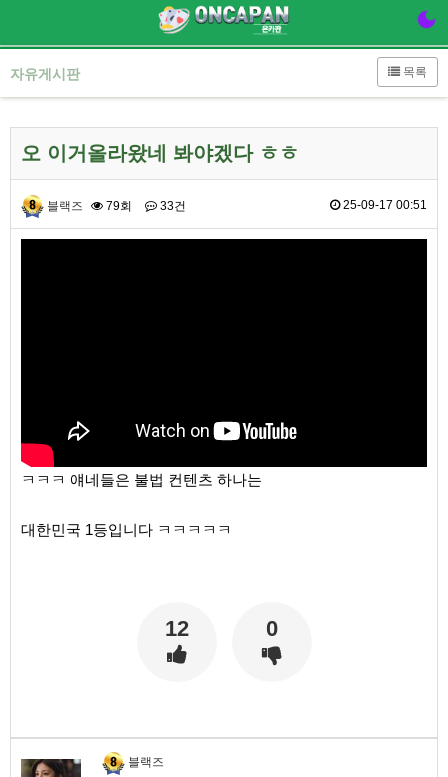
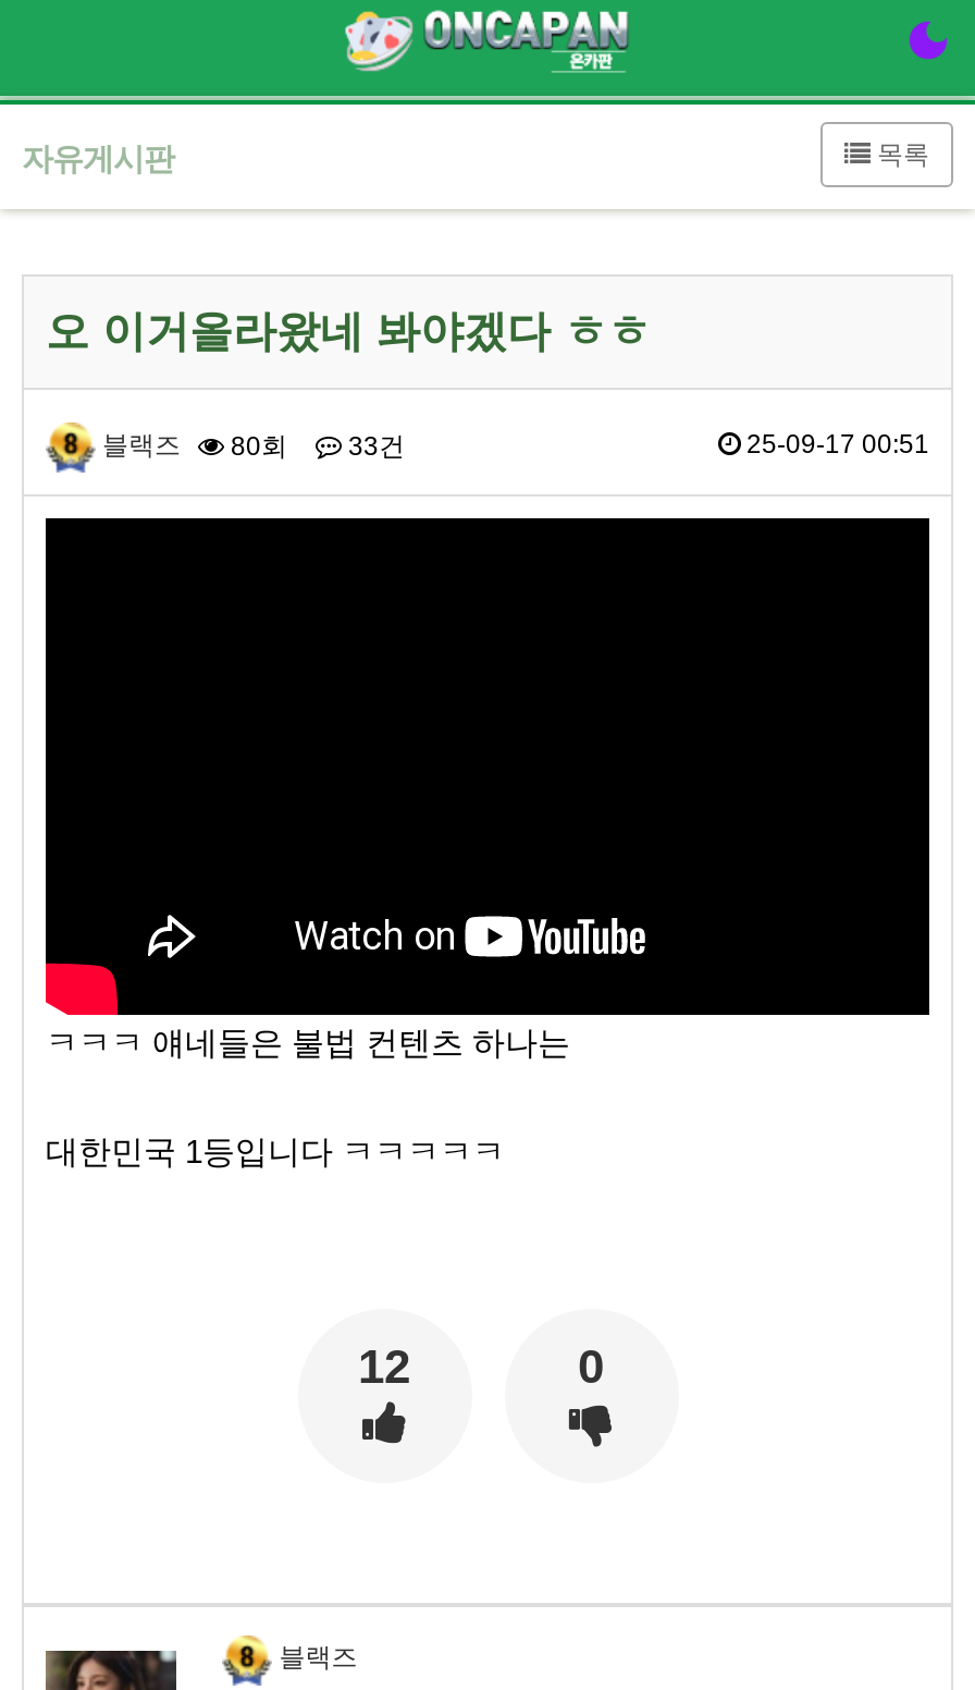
[47,199,186,213] 블랙즈 79회 33건 -> [102,431,405,461] 블랙즈 80회 33건

